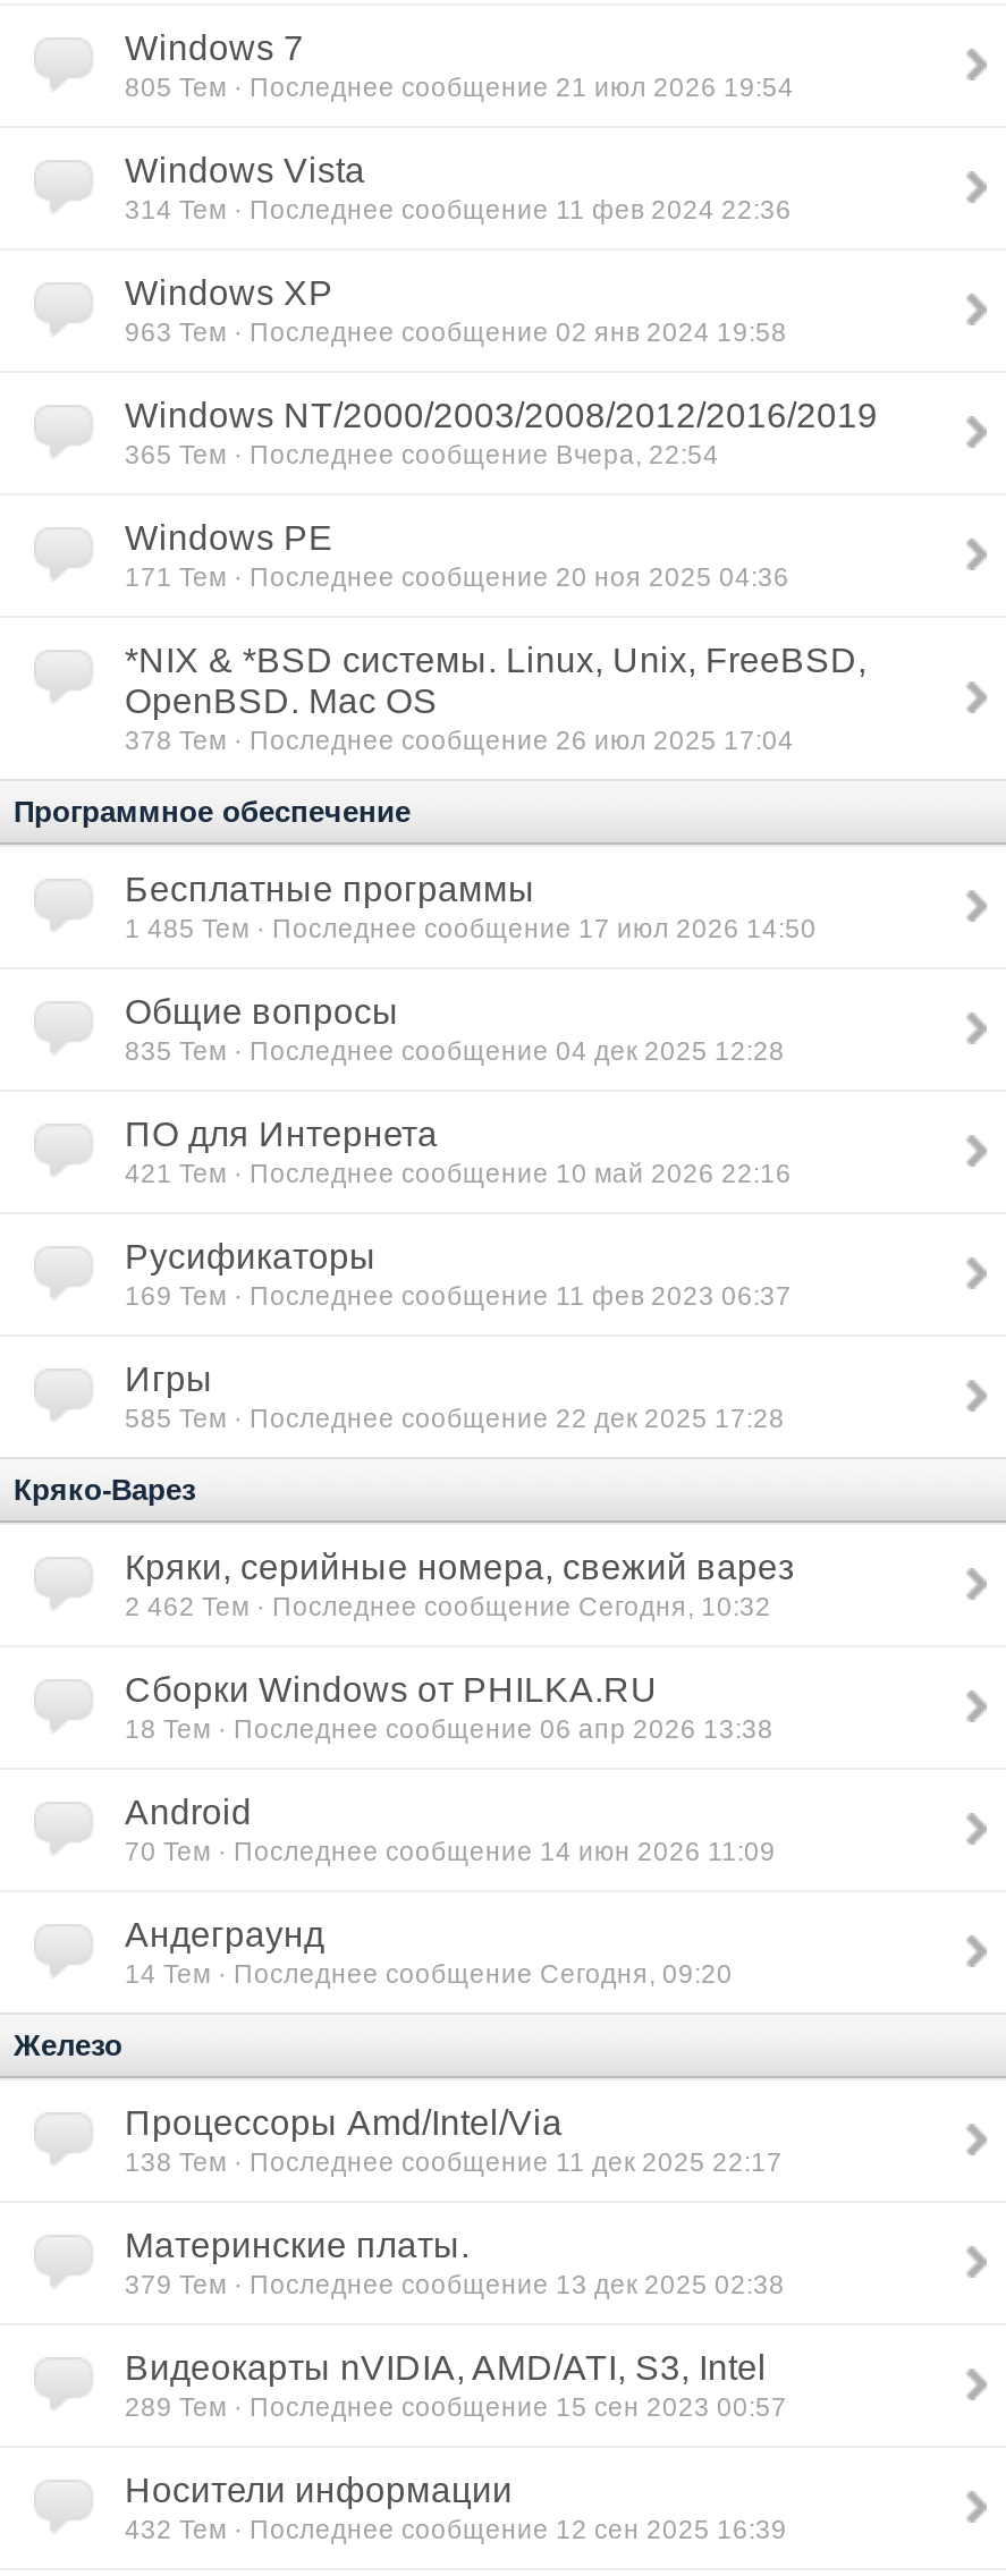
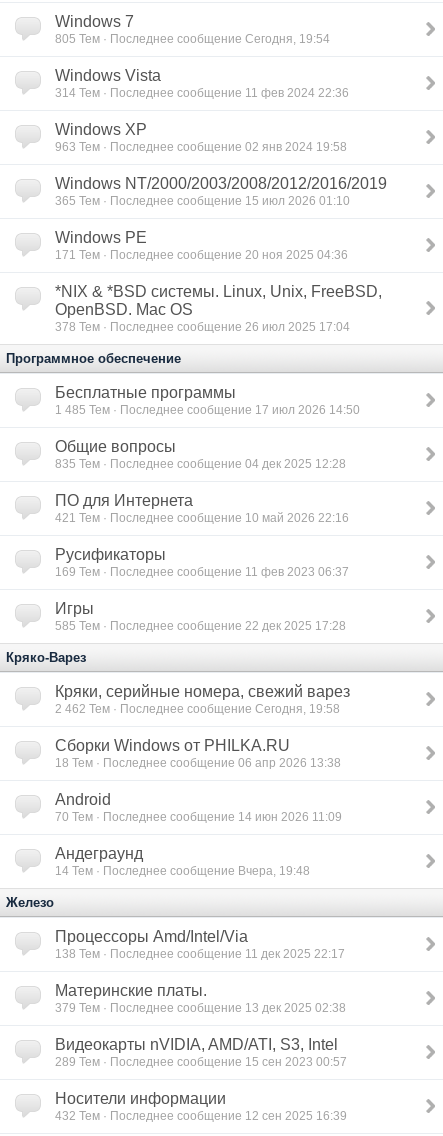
[125,71,794,101] 805 Тем · Последнее сообщение 21 июл 2026 19:54 -> [55,32,330,45] 805 Тем · Последнее сообщение Сегодня, 19:54
[125,439,719,468] 365 Тем · Последнее сообщение Вчера, 22:54 -> [55,194,350,207] 365 Тем · Последнее сообщение 15 июл 2026 01:10
[125,1591,771,1620] 2 462 Тем · Последнее сообщение Сегодня, 10:32 -> [55,702,340,715] 2 462 Тем · Последнее сообщение Сегодня, 19:58
[125,1958,733,1988] 14 Тем · Последнее сообщение Сегодня, 09:20 -> [55,864,310,877] 14 Тем · Последнее сообщение Вчера, 19:48

